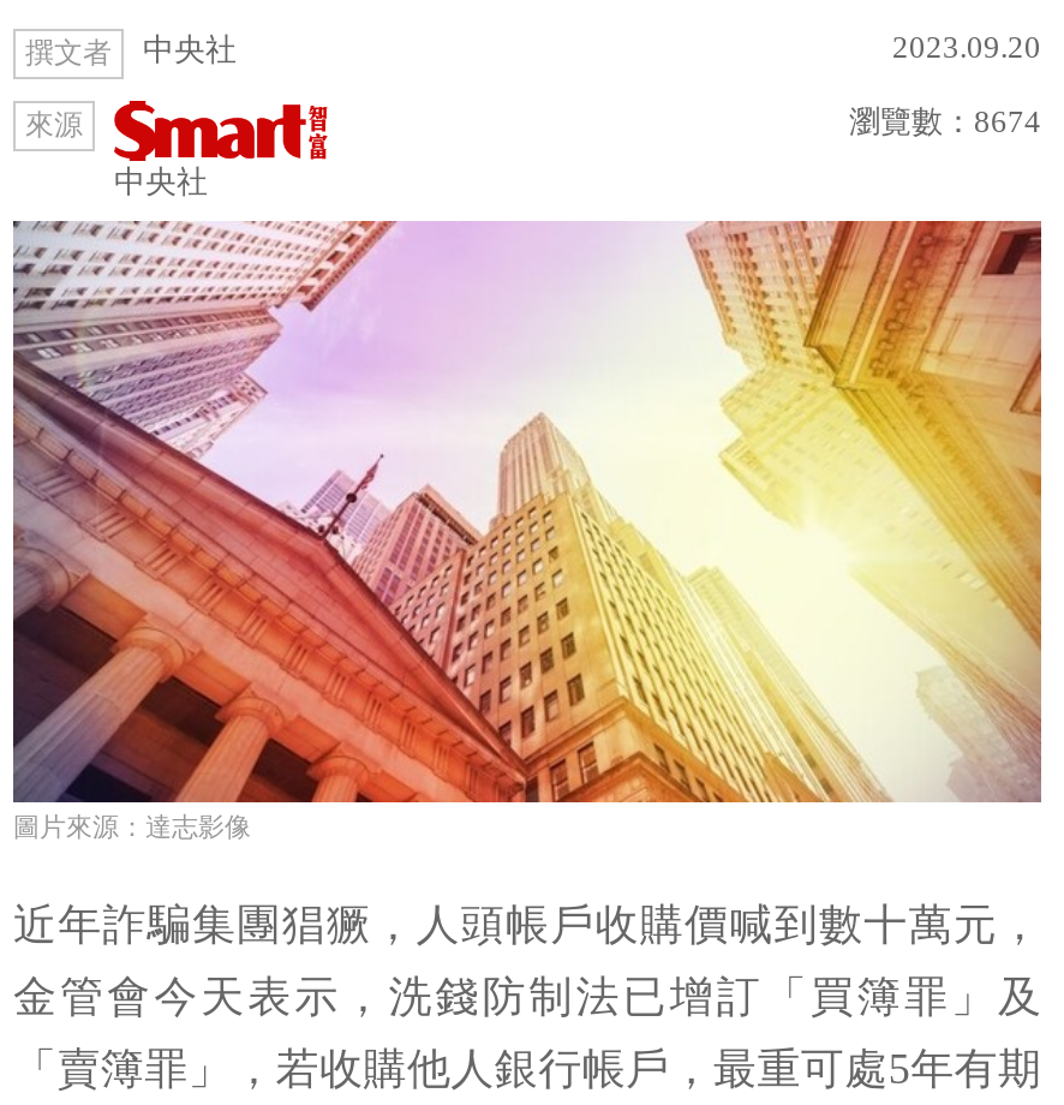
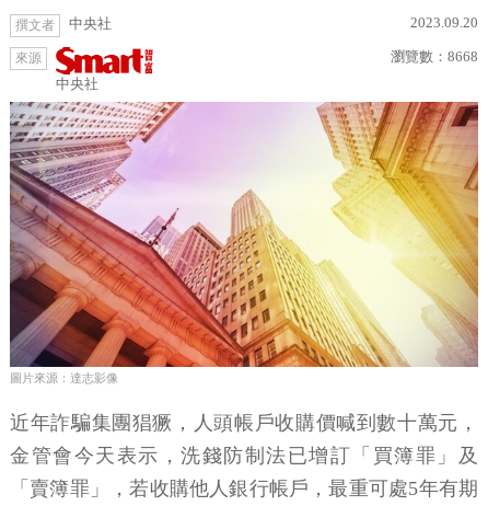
[849,103,1041,139] 瀏覽數：8674 -> [391,48,478,65] 瀏覽數：8668

